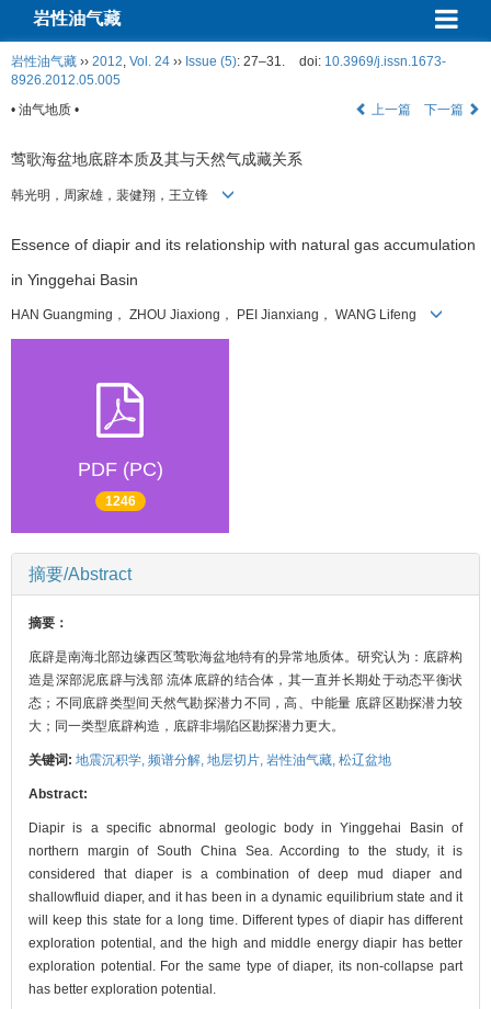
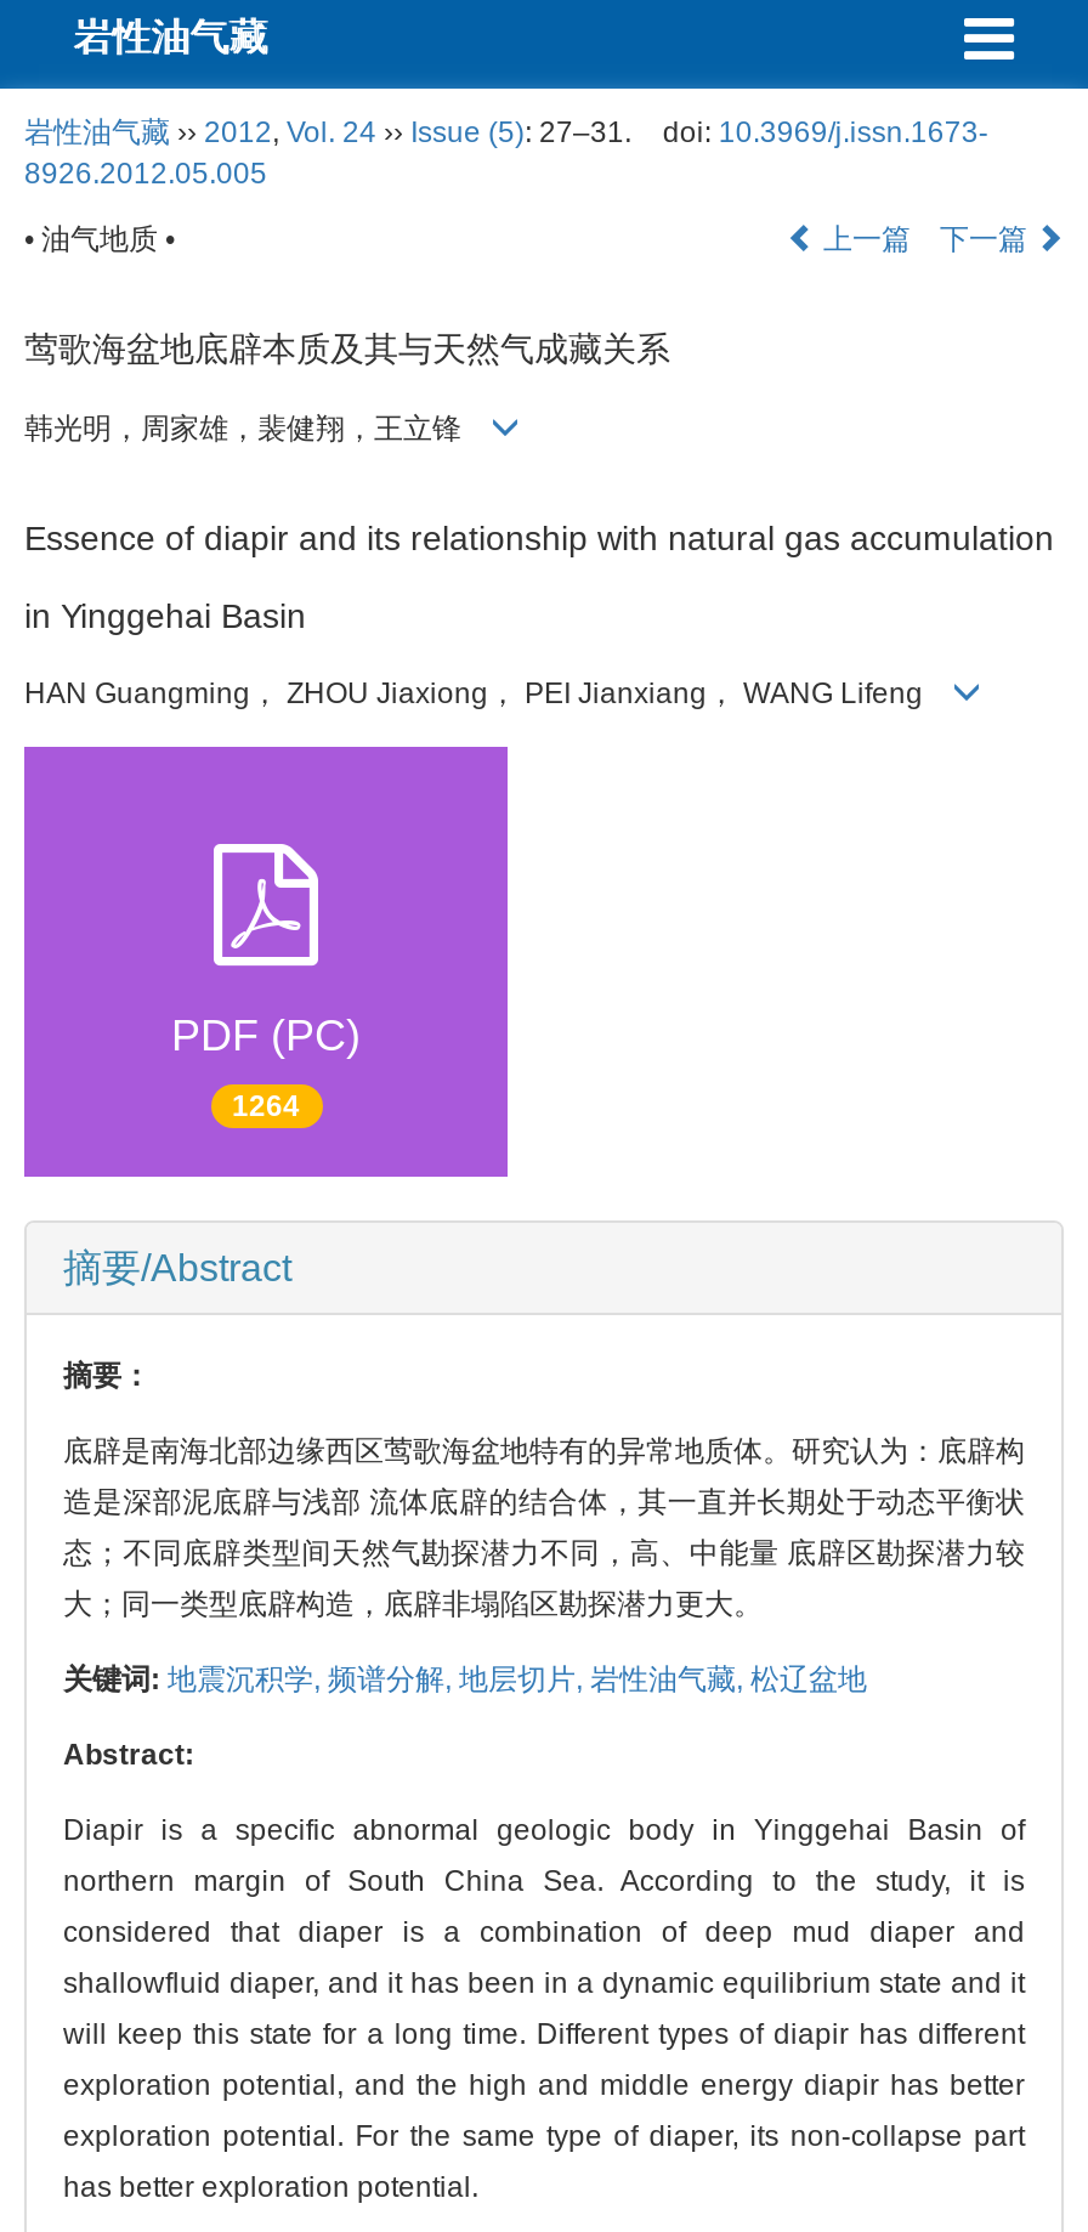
[105,493,135,509] 1246 -> [232,1089,300,1123] 1264

